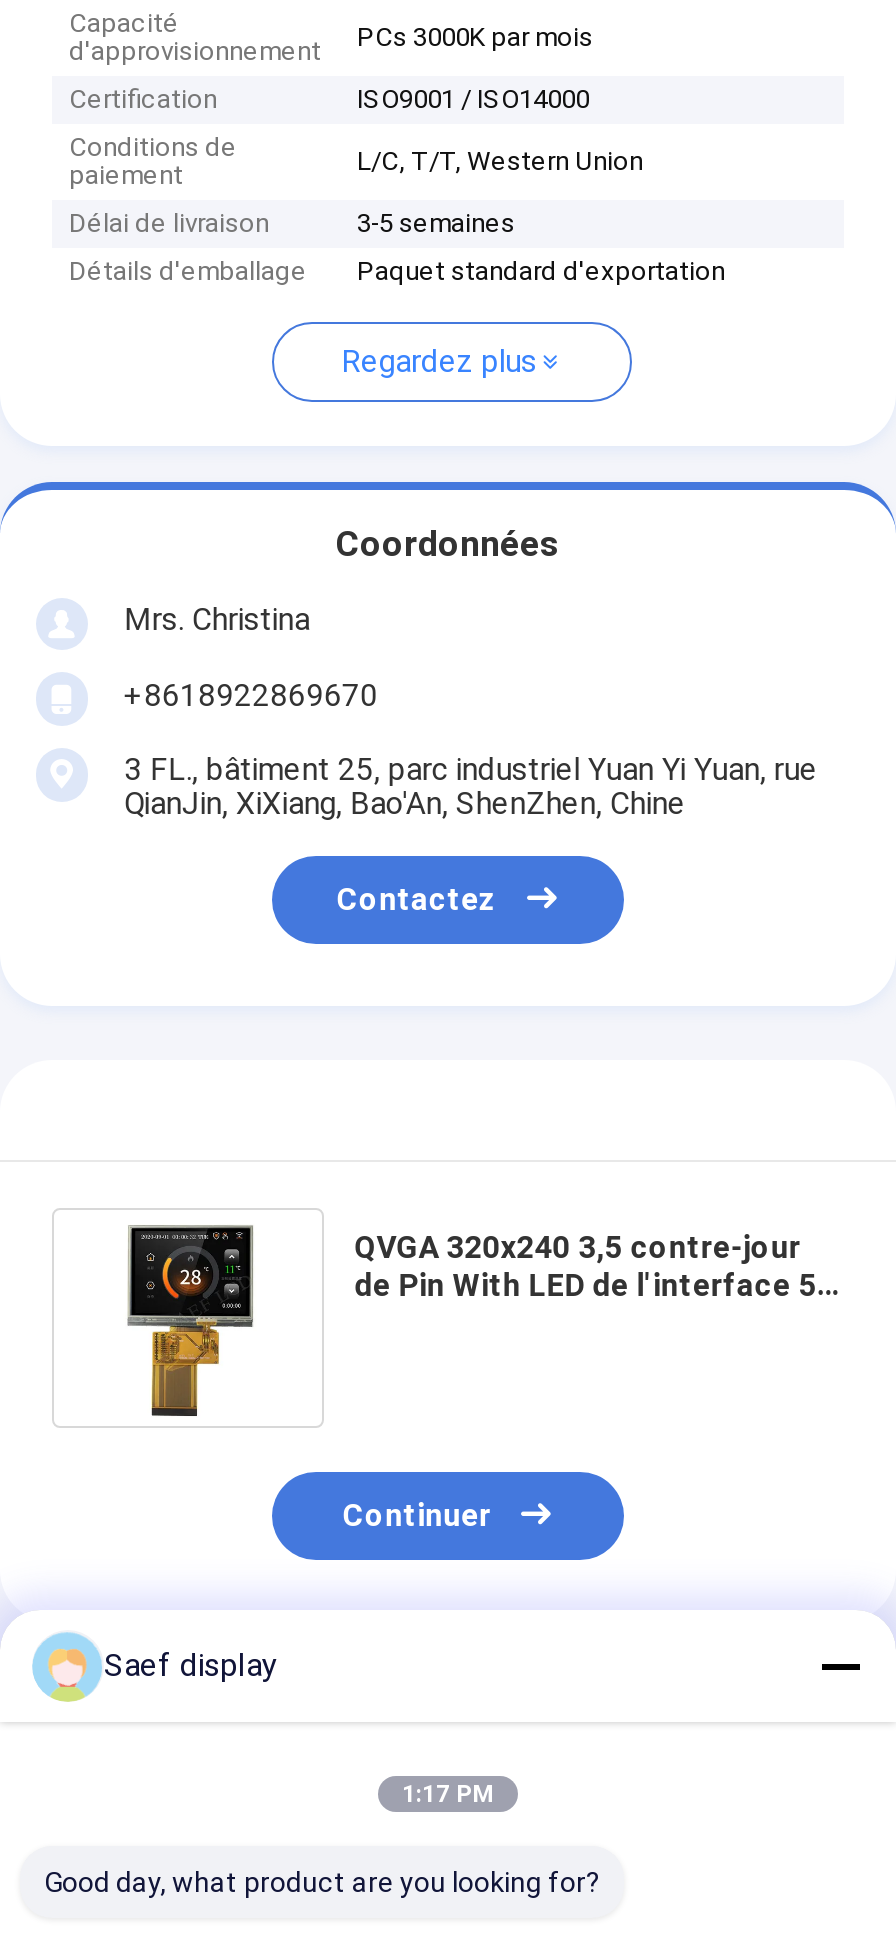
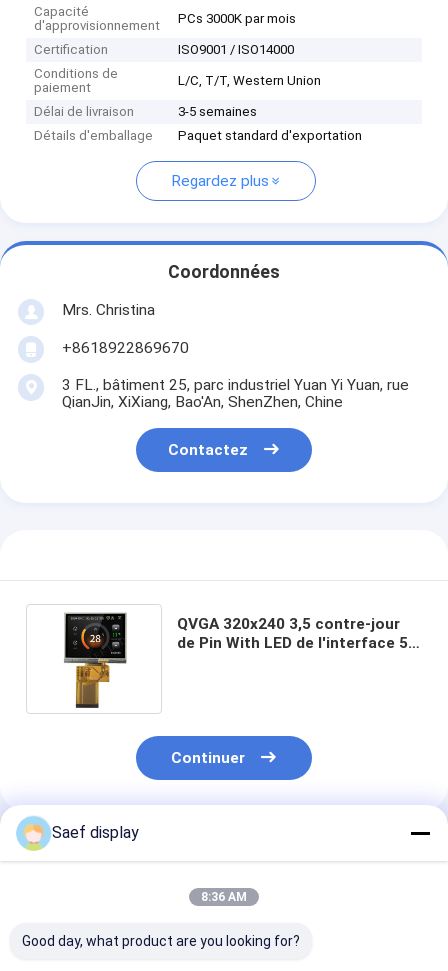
[402,1780,494,1808] 1:17 PM -> [201,890,247,904] 8:36 AM

